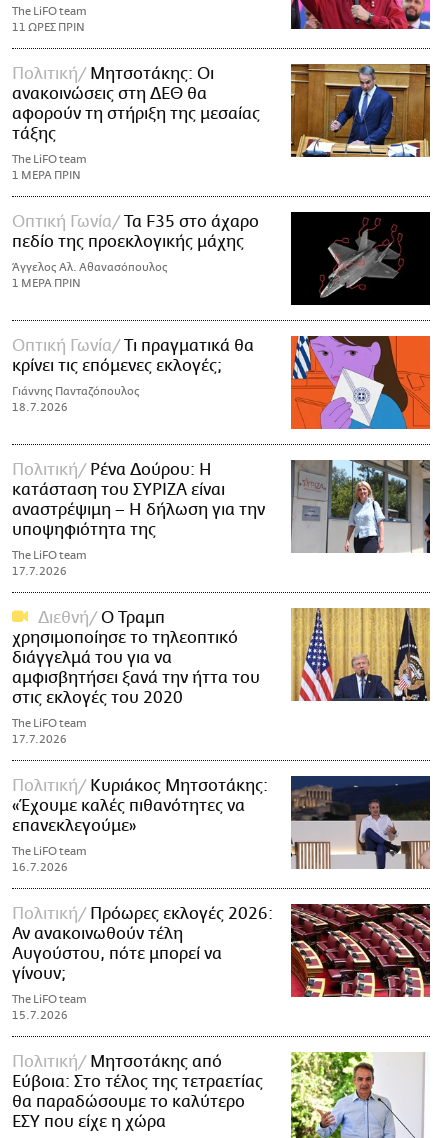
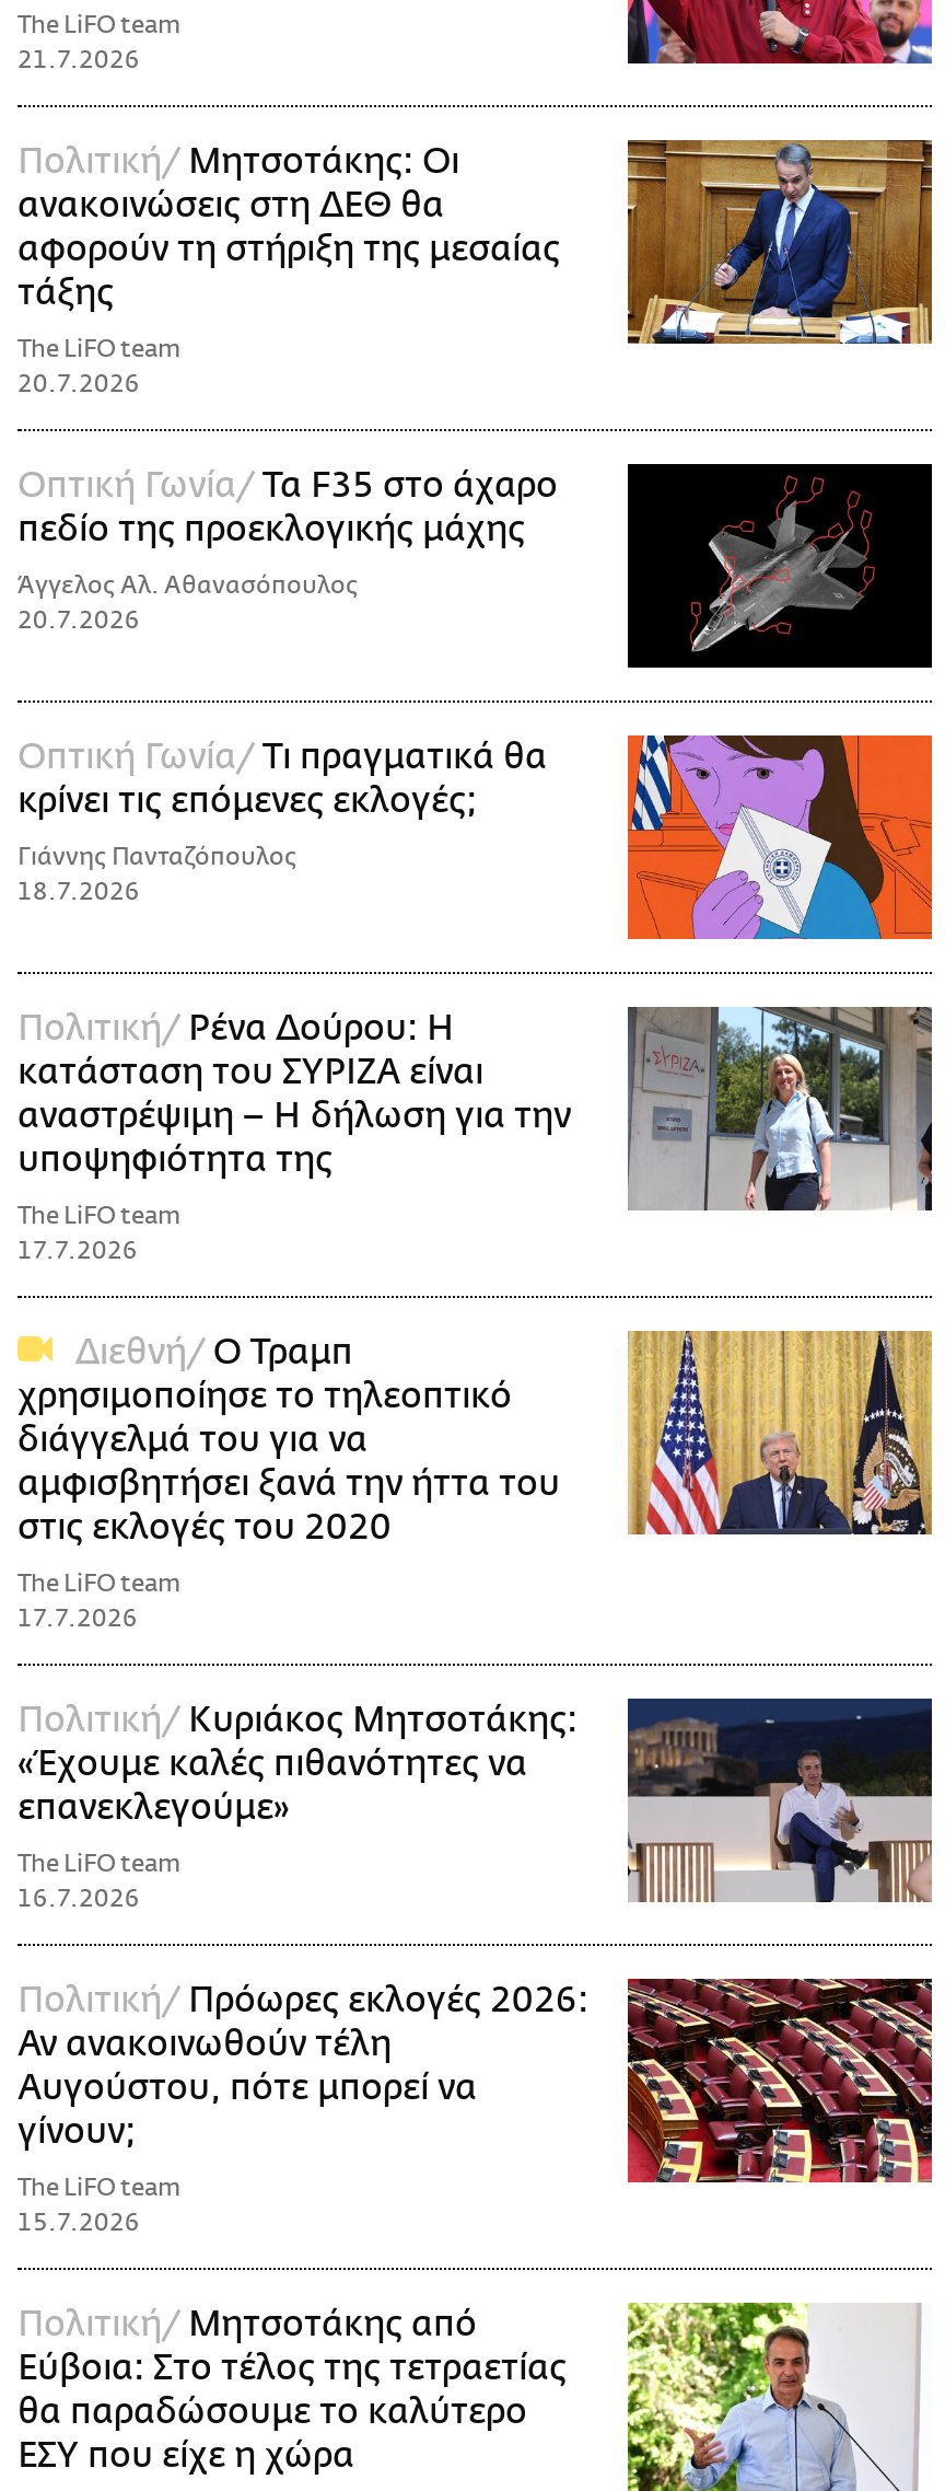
[12,21,85,34] 11 ΩΡΕΣ ΠΡΙΝ -> [17,46,140,74] 21.7.2026
[12,169,81,182] 1 ΜΕΡΑ ΠΡΙΝ -> [17,370,140,398] 20.7.2026
[12,277,81,290] 1 ΜΕΡΑ ΠΡΙΝ -> [17,606,140,635] 20.7.2026

